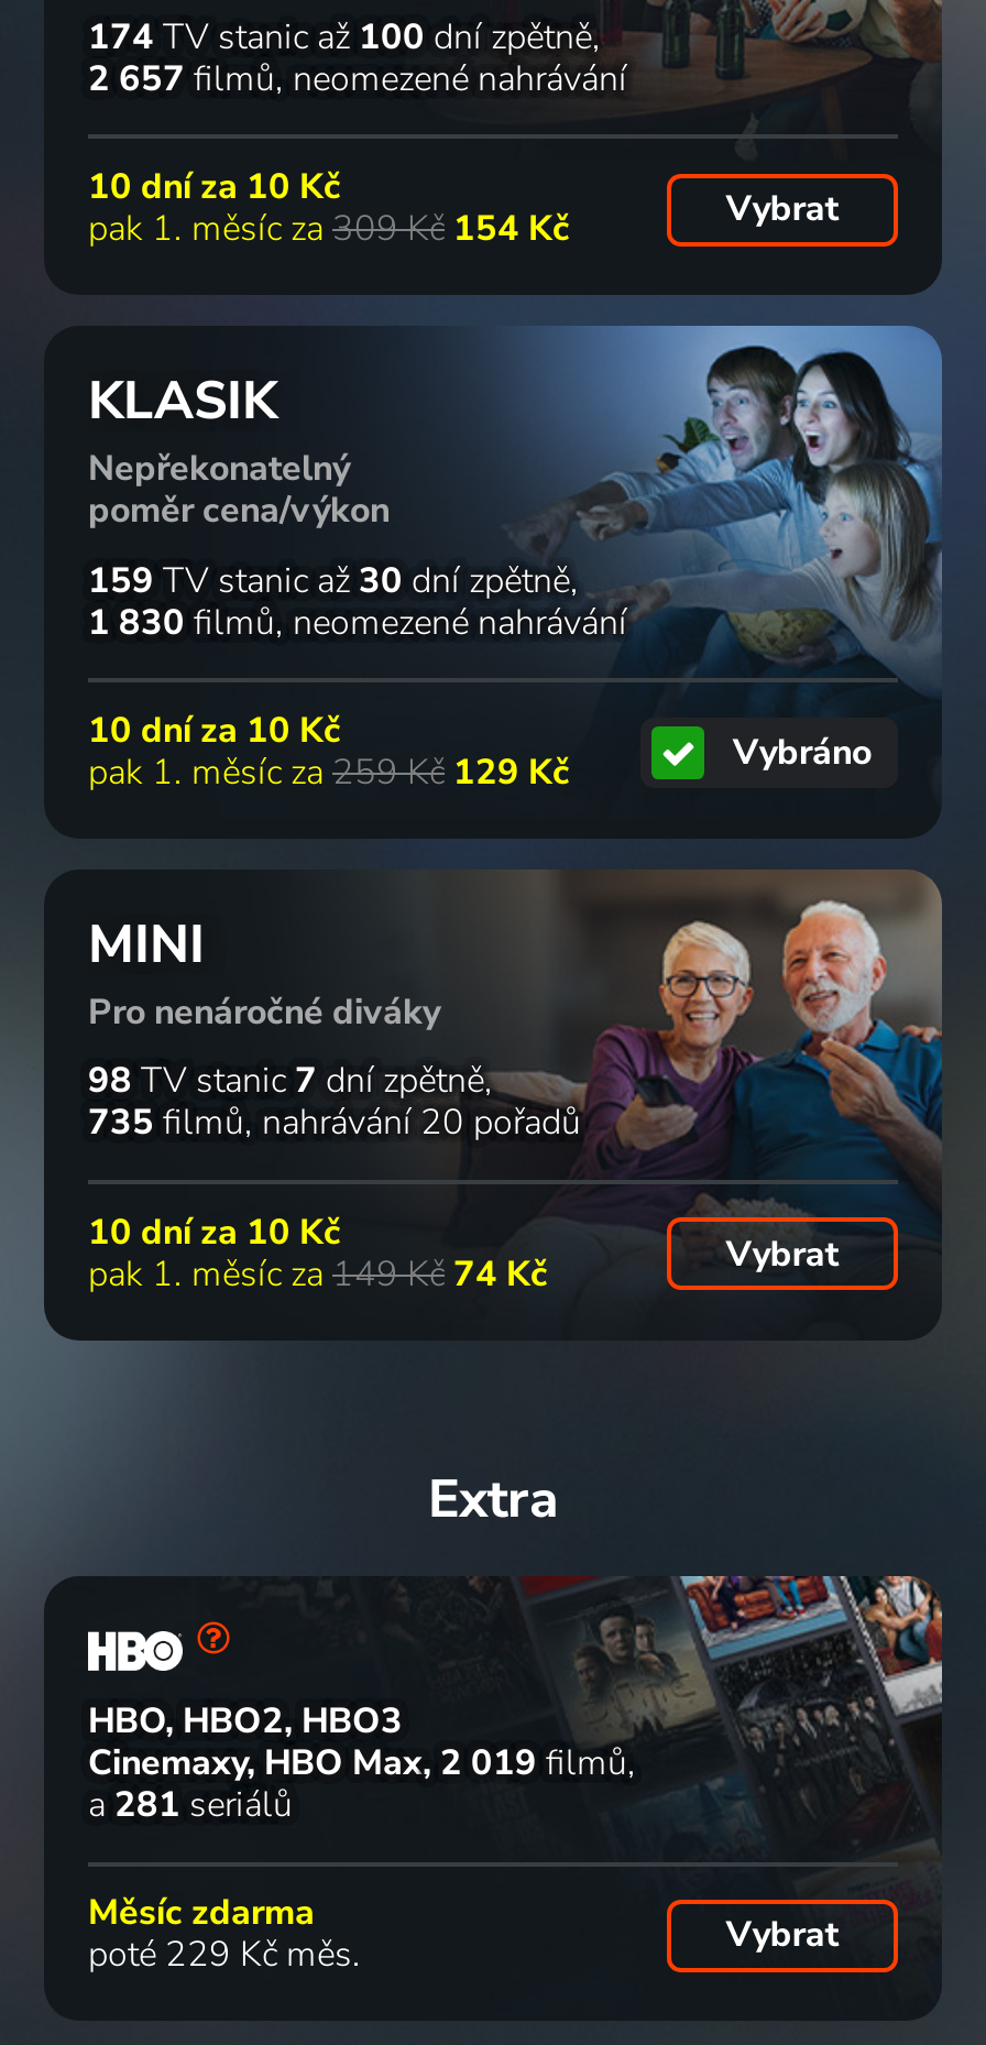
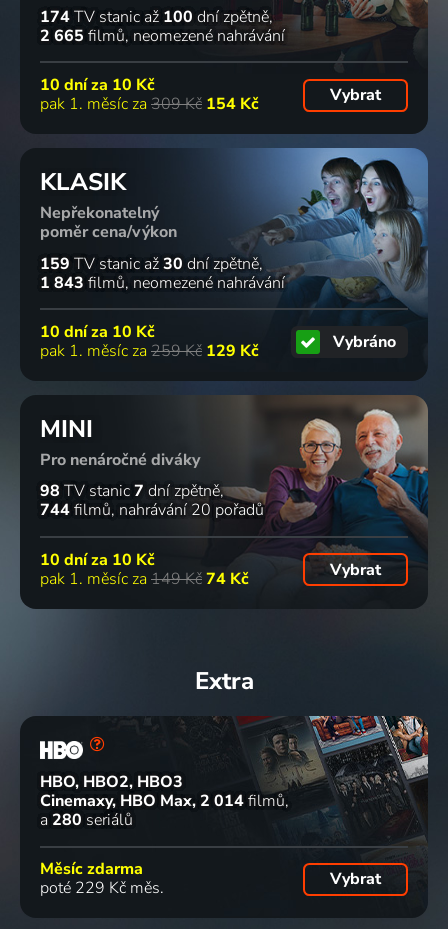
[88,55,627,103] 2 657 filmů neomezené nahrávání -> [40,25,285,47] 2 665 filmů neomezené nahrávání
[88,598,627,647] 1 830 filmů neomezené nahrávání -> [40,272,285,294] 1 843 filmů neomezené nahrávání
[88,1100,581,1148] 735 filmů nahrávání 20 pořadů -> [40,499,264,521] 744 filmů nahrávání 20 pořadů
[88,1739,627,1787] Cinemaxy, HBO Max 2 019 filmů -> [40,790,285,812] Cinemaxy, HBO Max 2 014 filmů
[88,1781,293,1829] a 281 seriálů -> [40,809,133,831] a 280 seriálů

